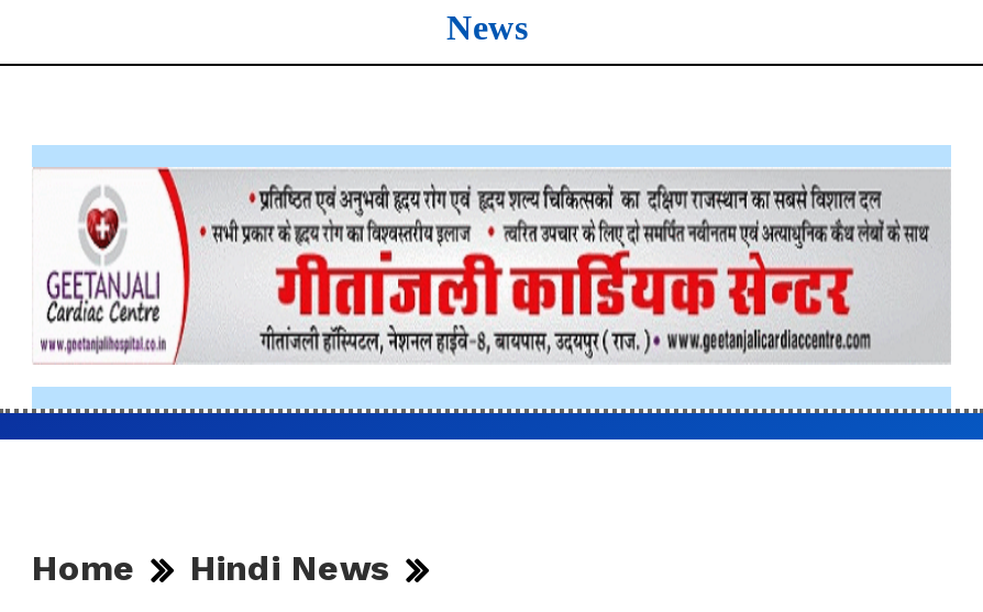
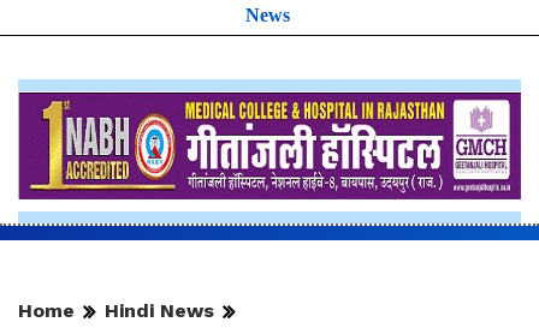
[34,167,951,365] [image] -> [18,91,522,201] [image]

